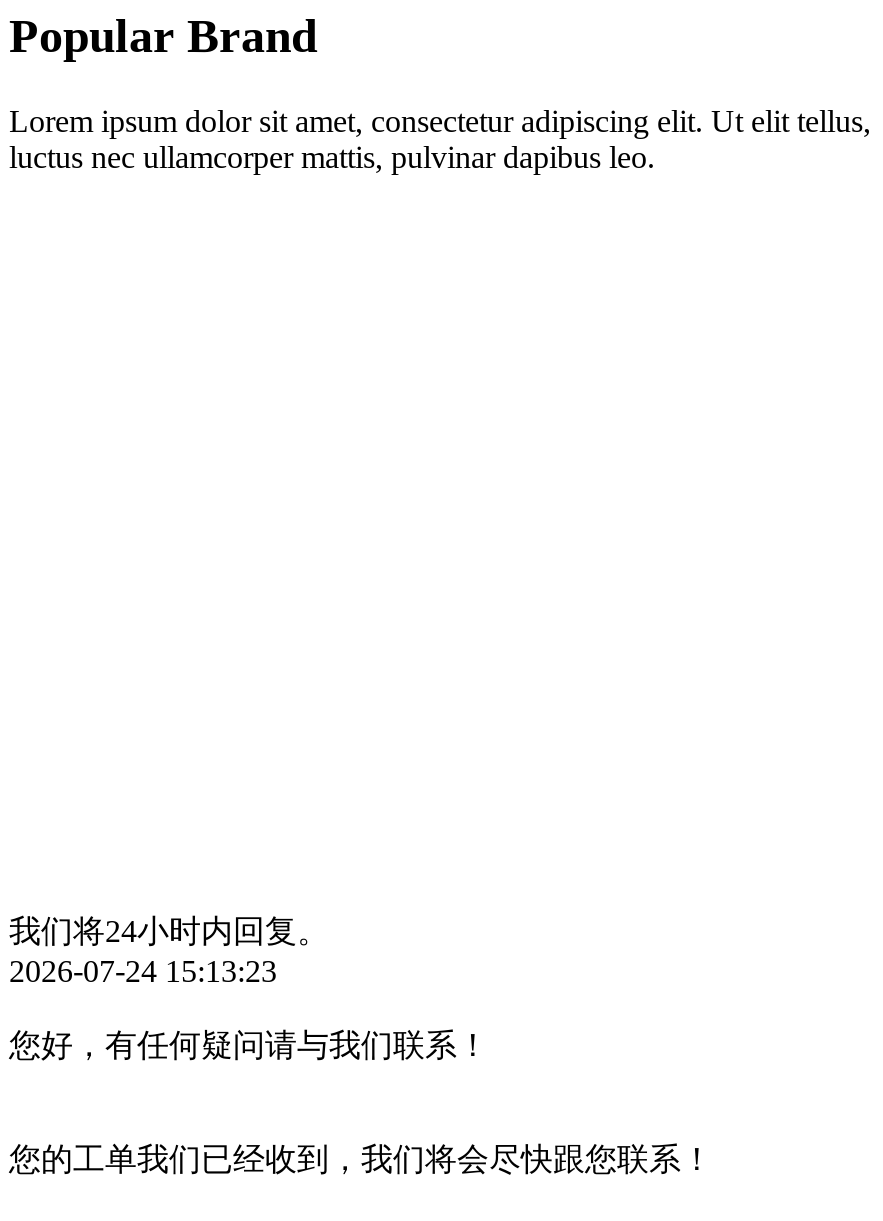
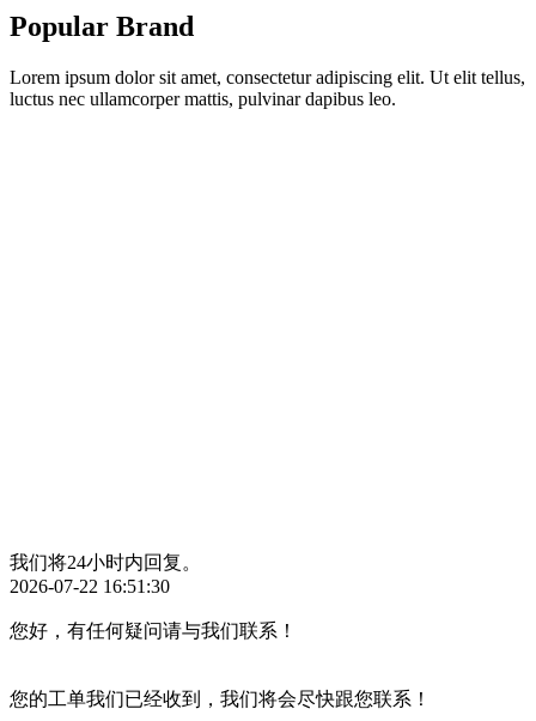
[9,953,277,987] 2026-07-24 15:13:23 -> [10,576,170,596] 2026-07-22 16:51:30

